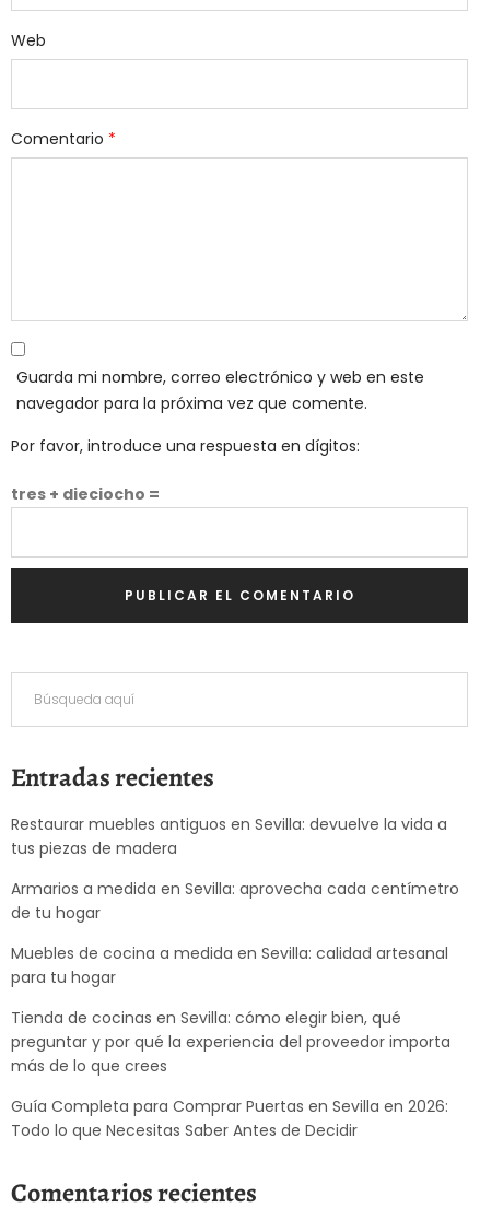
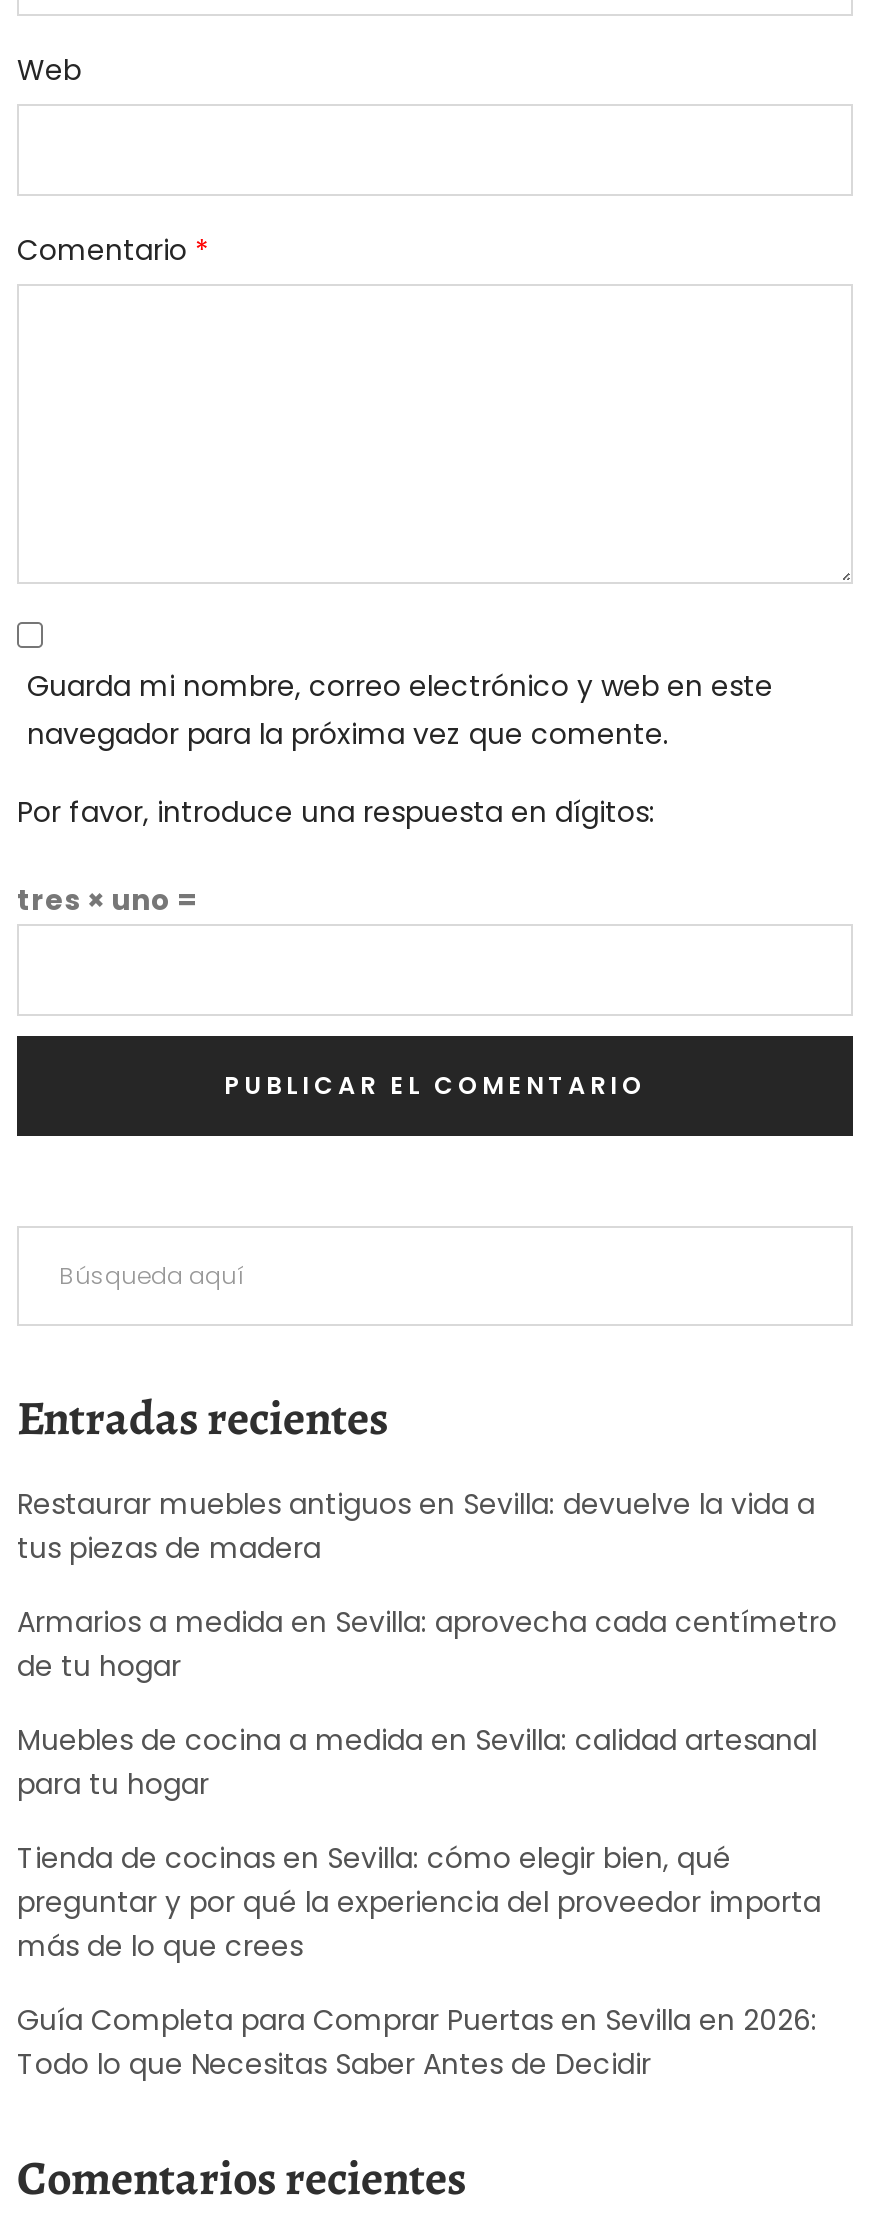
[11,483,160,505] tres + dieciocho = -> [17,880,197,920] tres × uno =

